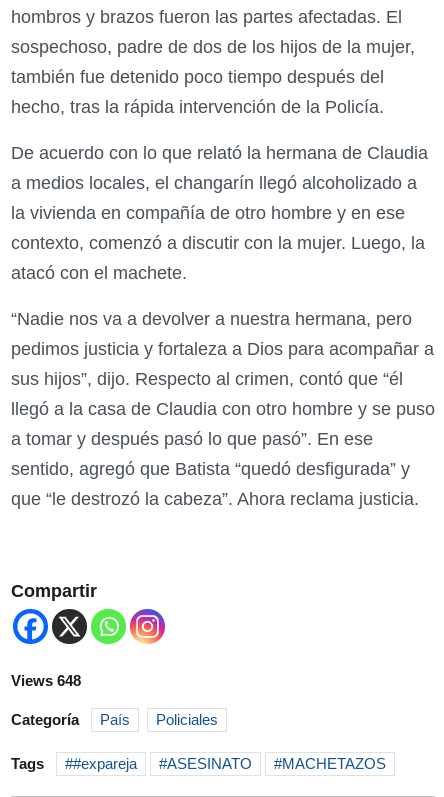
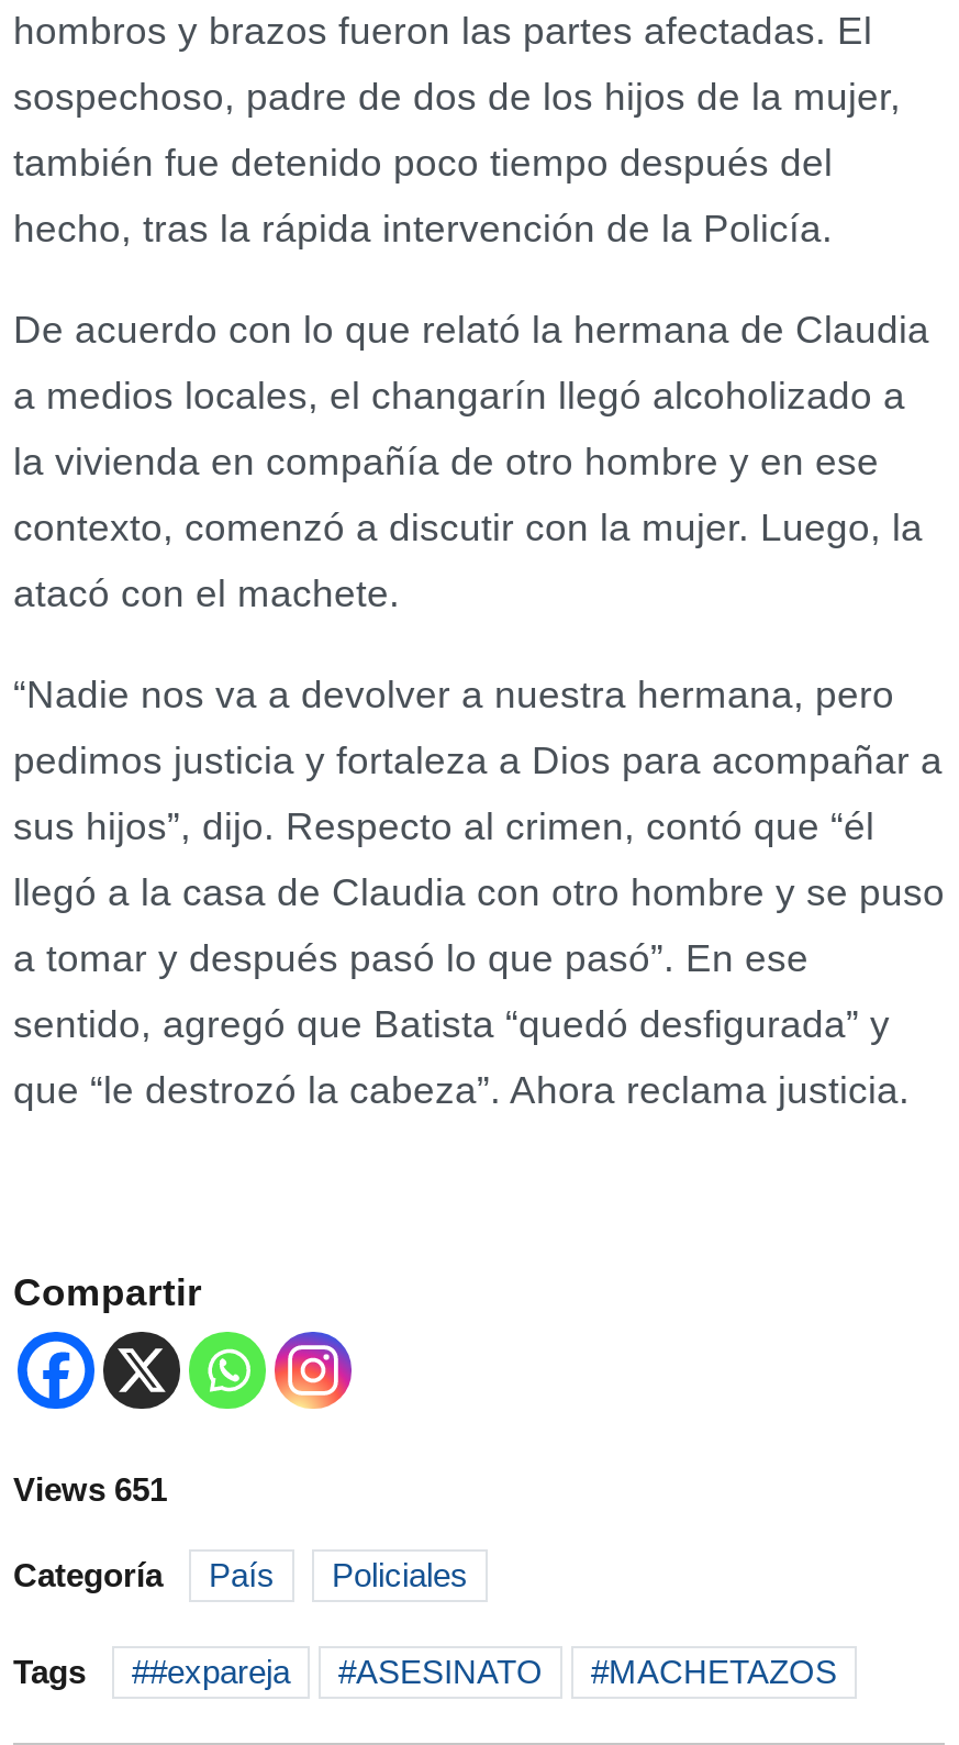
[11,672,81,689] Views 648 -> [13,1471,167,1508] Views 651

